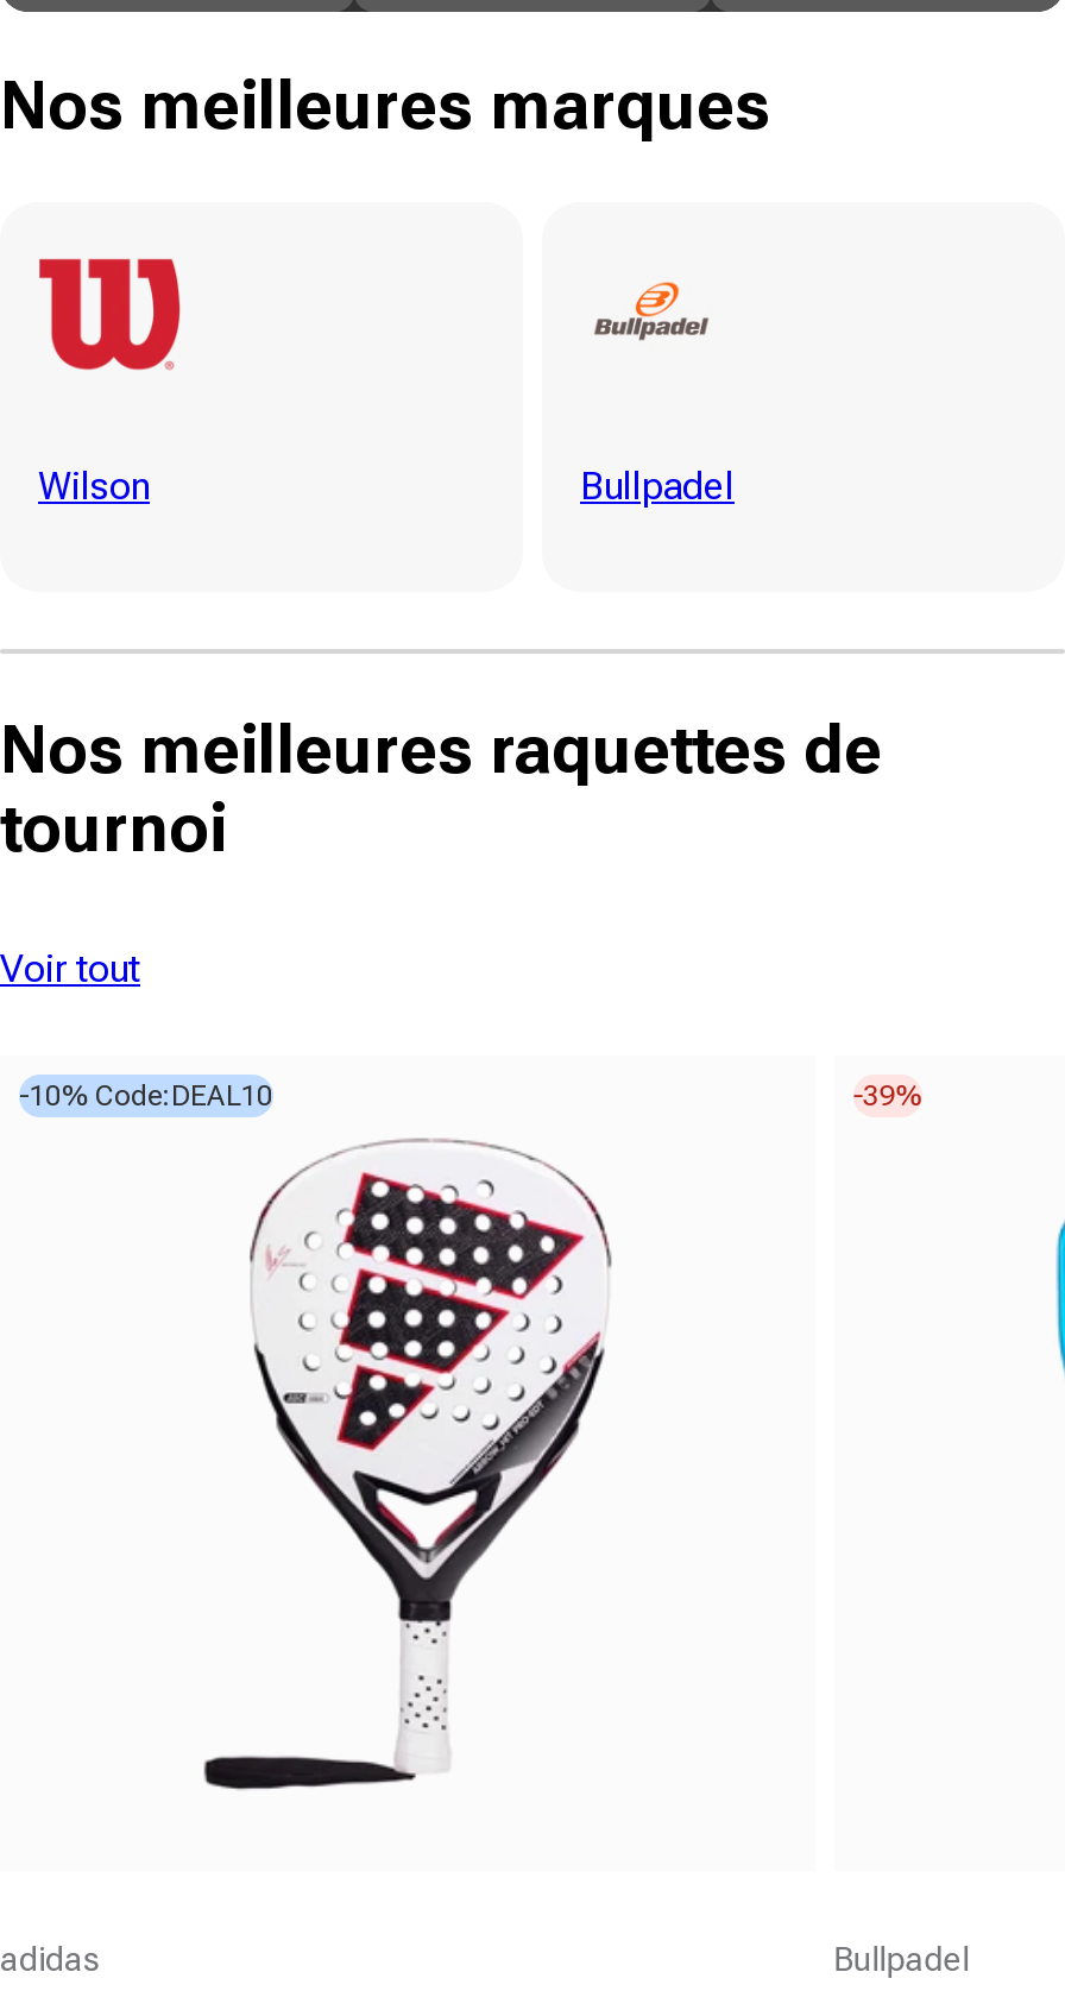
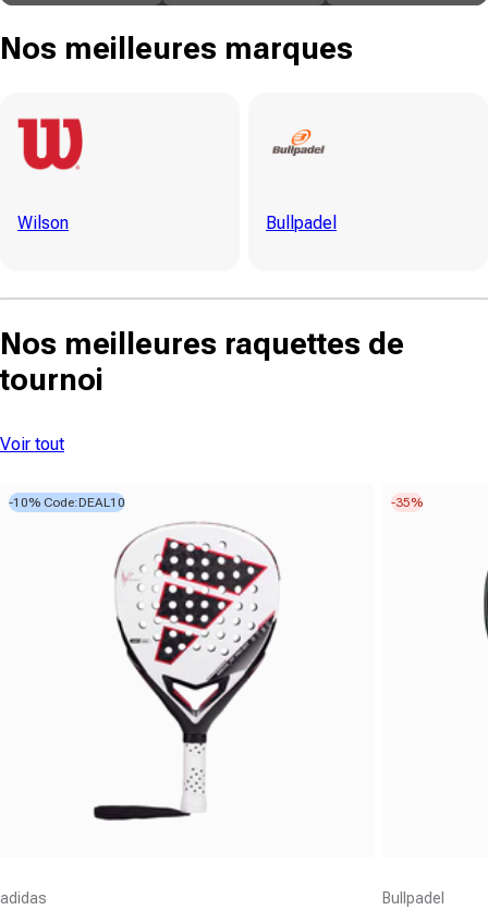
[853,1079,922,1112] -39% -> [391,495,422,510] -35%

